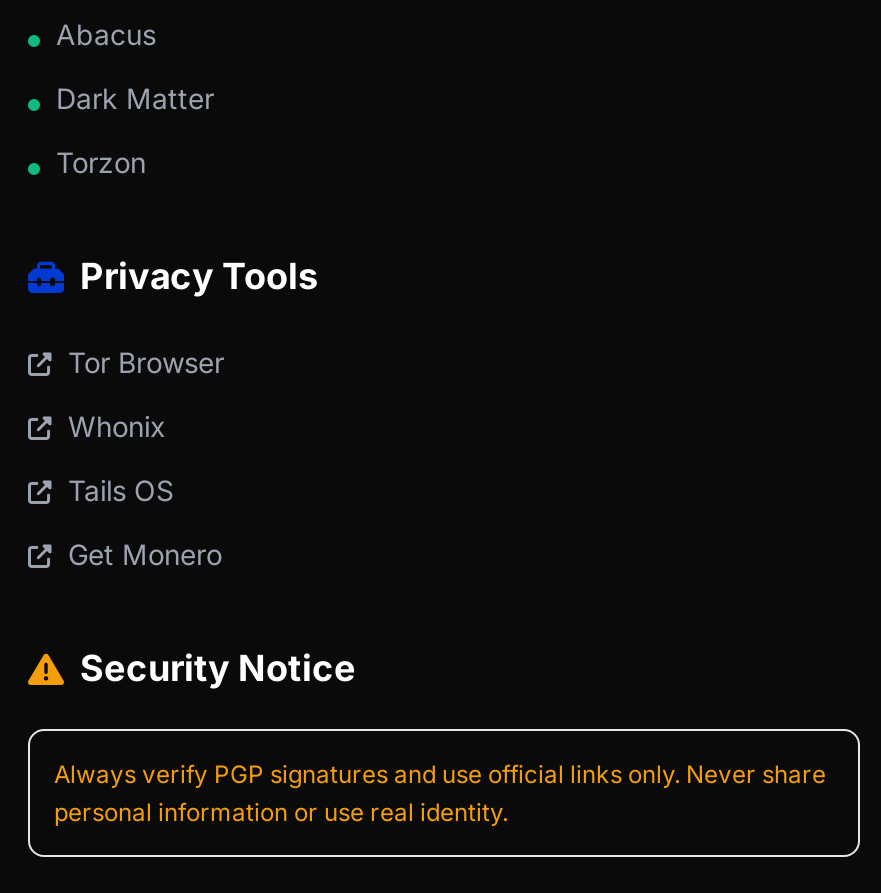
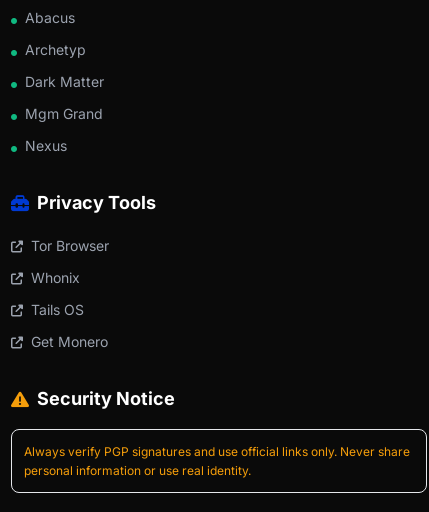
none -> [25,41,86,58] Archetyp
[56,145,146,179] Torzon -> [25,105,103,154] Mgm Grand | Nexus

